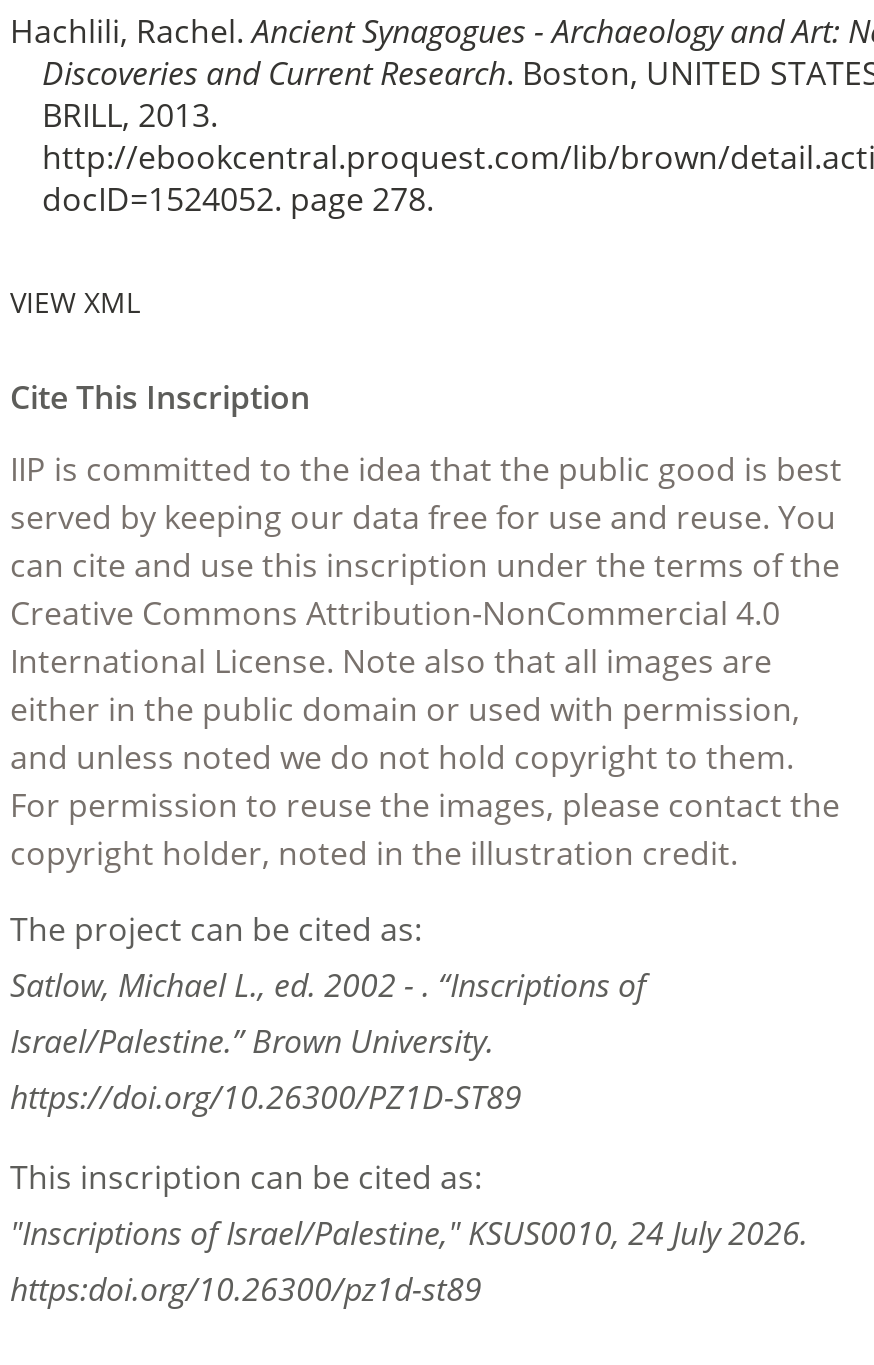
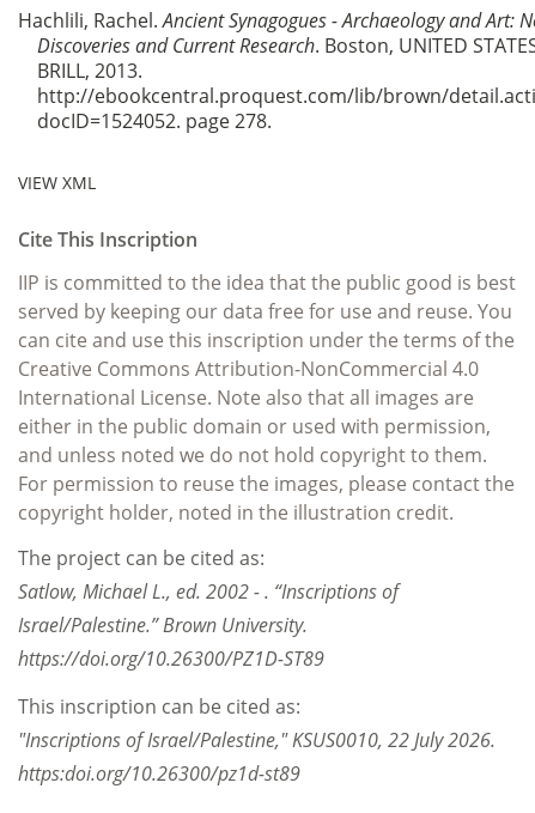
[10,1212,808,1256] "Inscriptions of Israel/Palestine," KSUS0010, 24 July 2026. -> [18,727,496,753] "Inscriptions of Israel/Palestine," KSUS0010, 22 July 2026.

